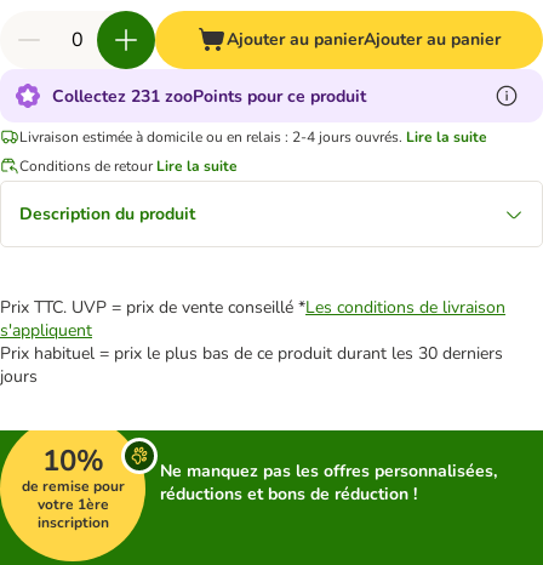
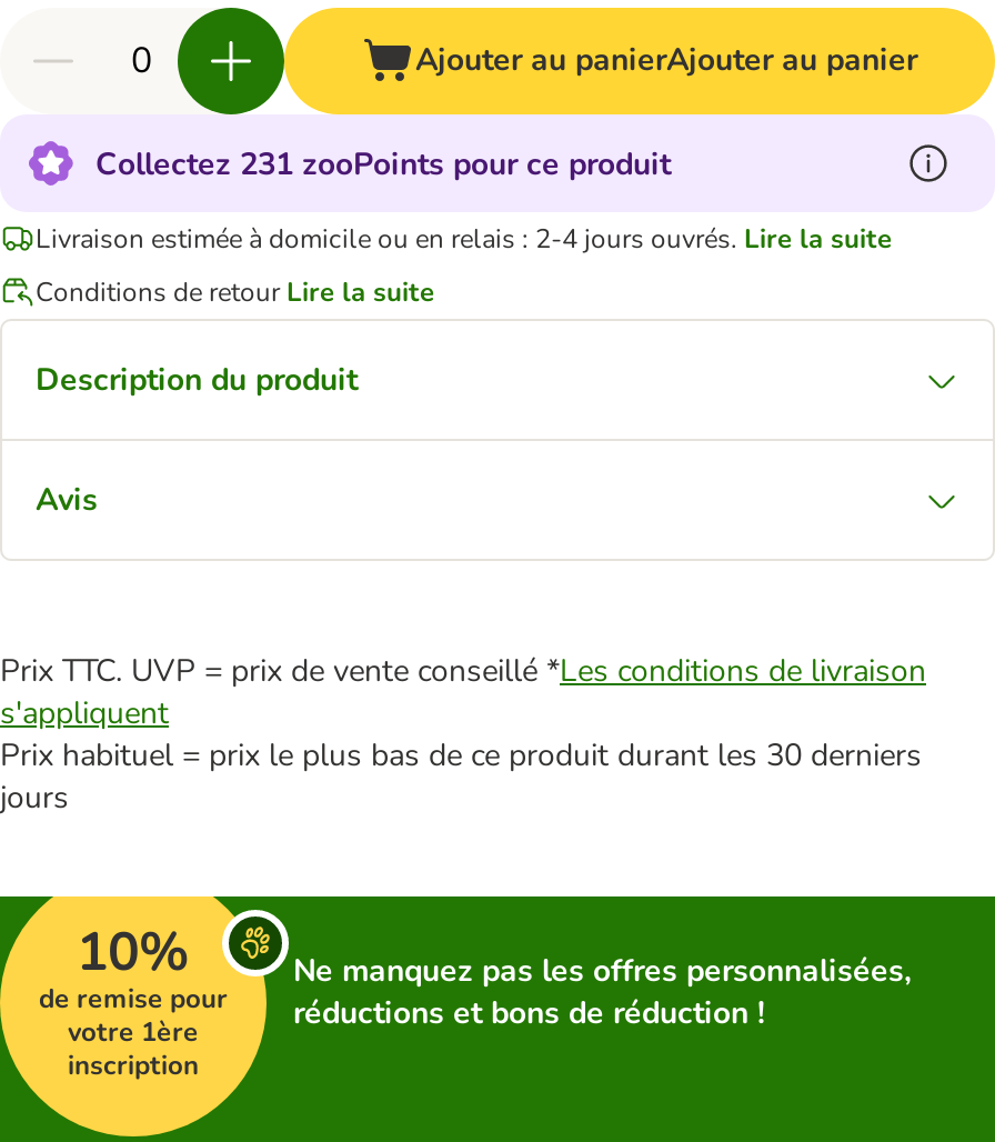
none -> [36,479,98,521] Avis

